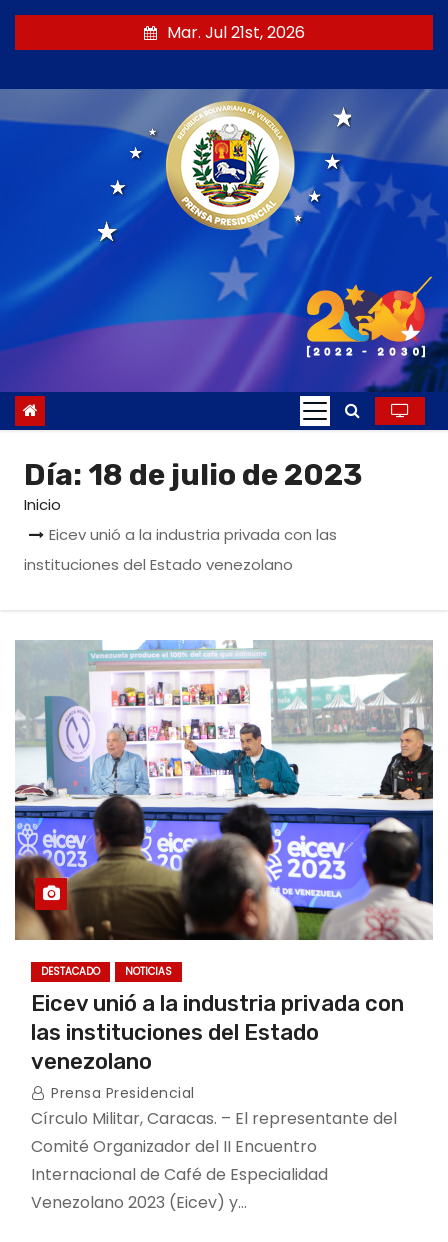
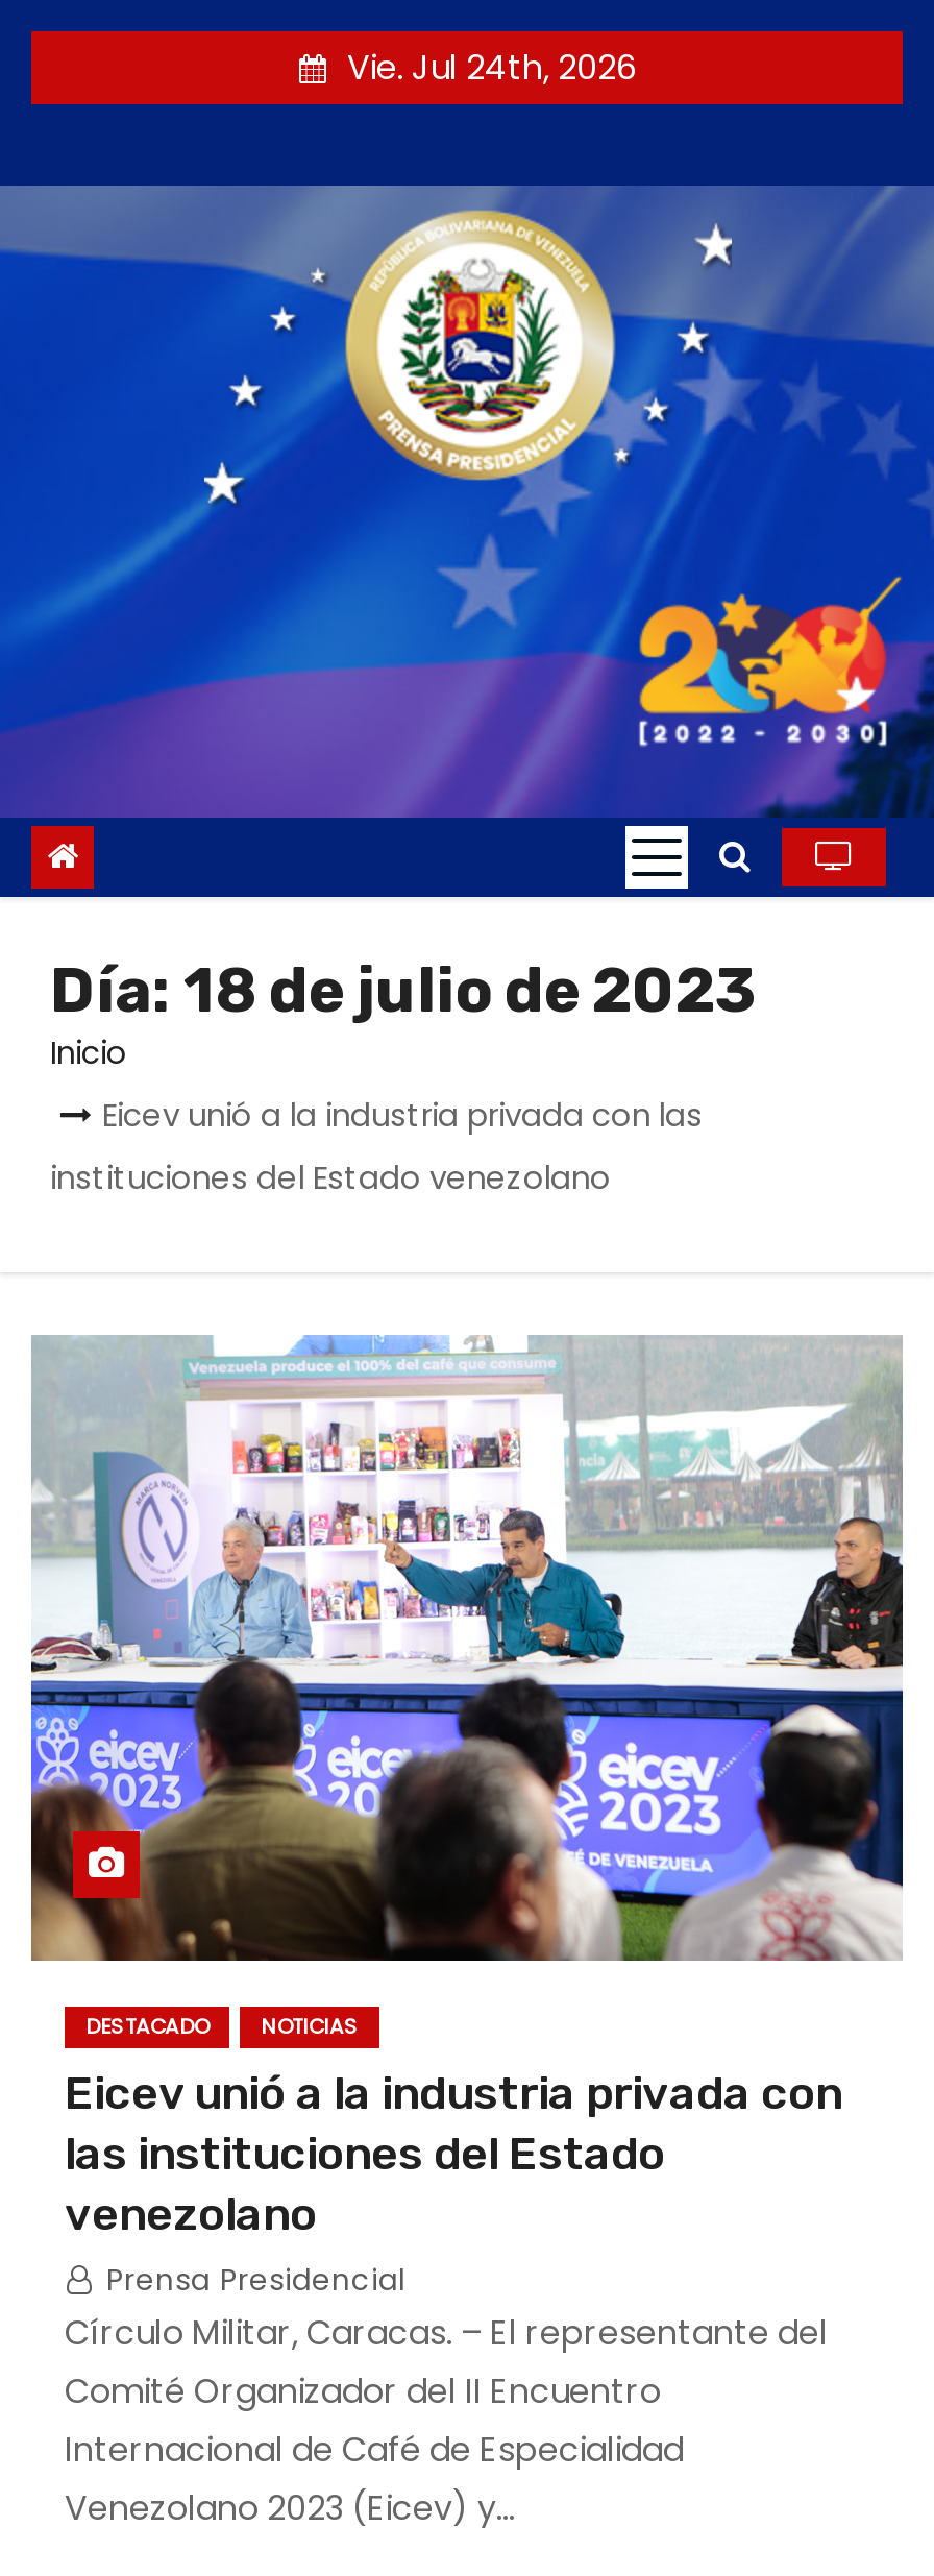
[167,21,305,44] Mar. Jul 21st, 2026 -> [347,44,637,92] Vie. Jul 24th, 2026

